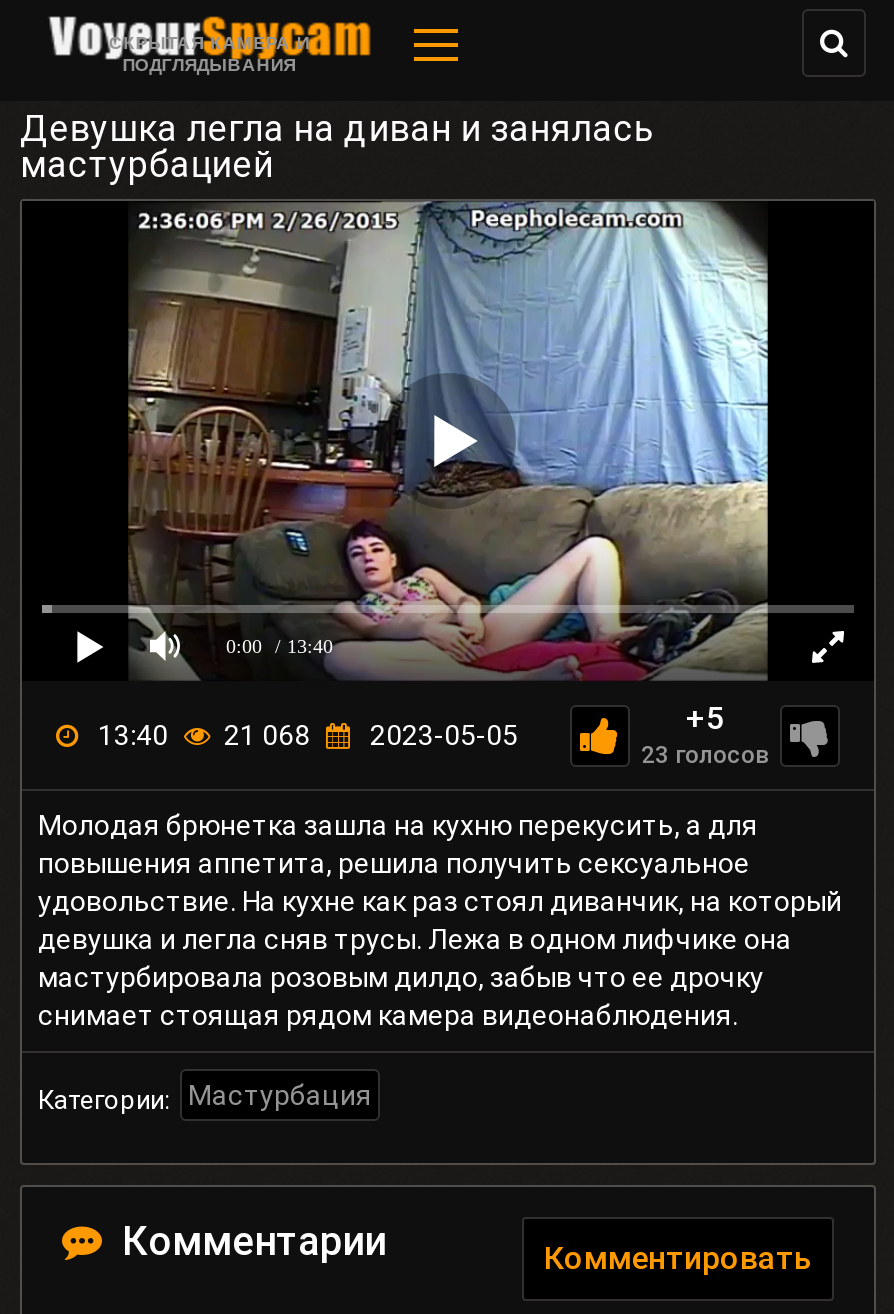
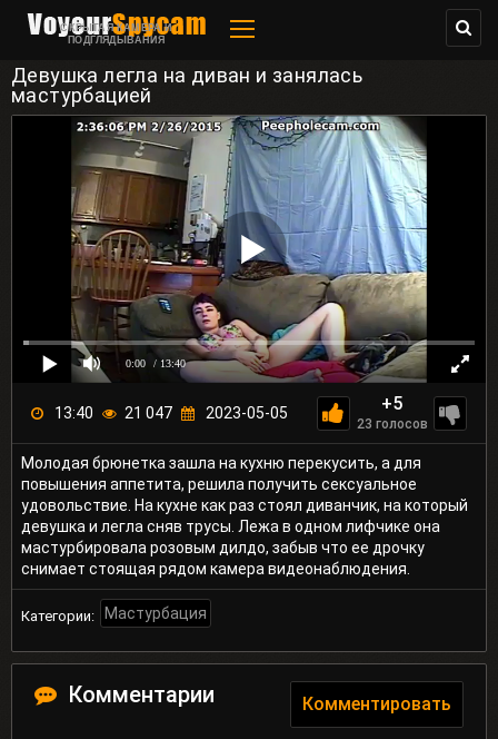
[98,718,518,750] 13:40 21 068 2023-05-05 -> [54,403,288,421] 13:40 21 047 2023-05-05

